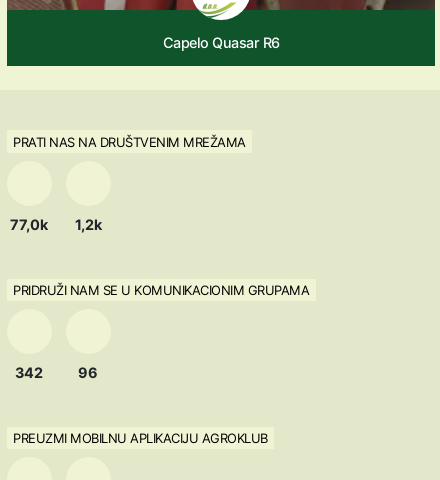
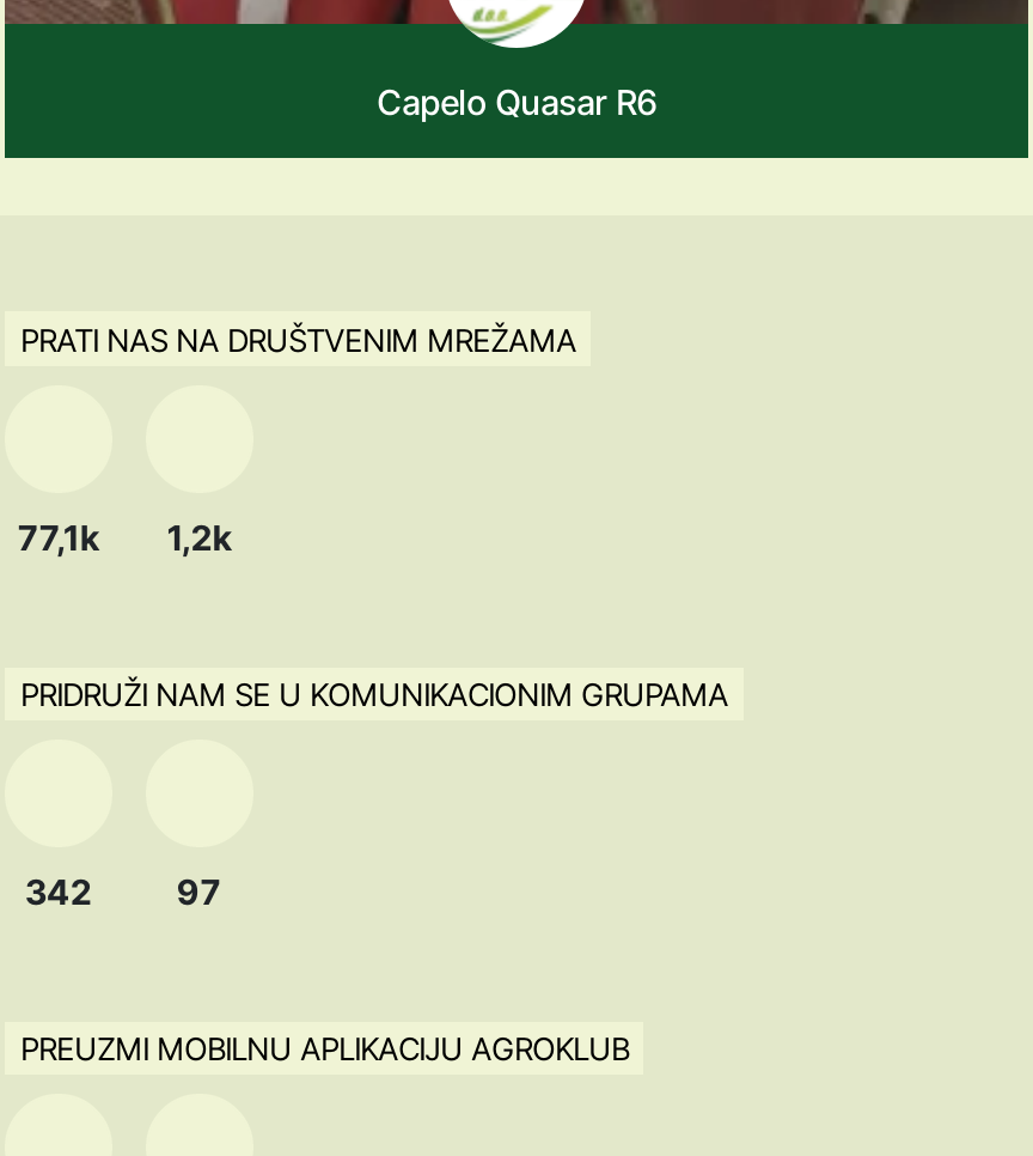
[10,215,102,232] 77,0k 1,2k -> [18,516,231,556] 77,1k 1,2k
[78,364,98,381] 96 -> [176,870,222,911] 97

